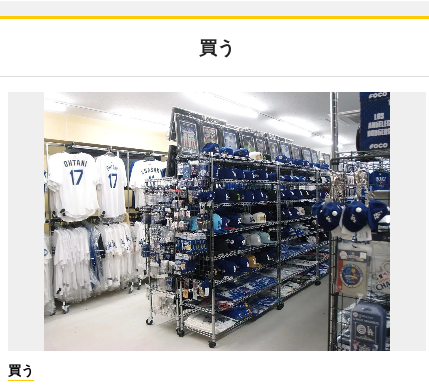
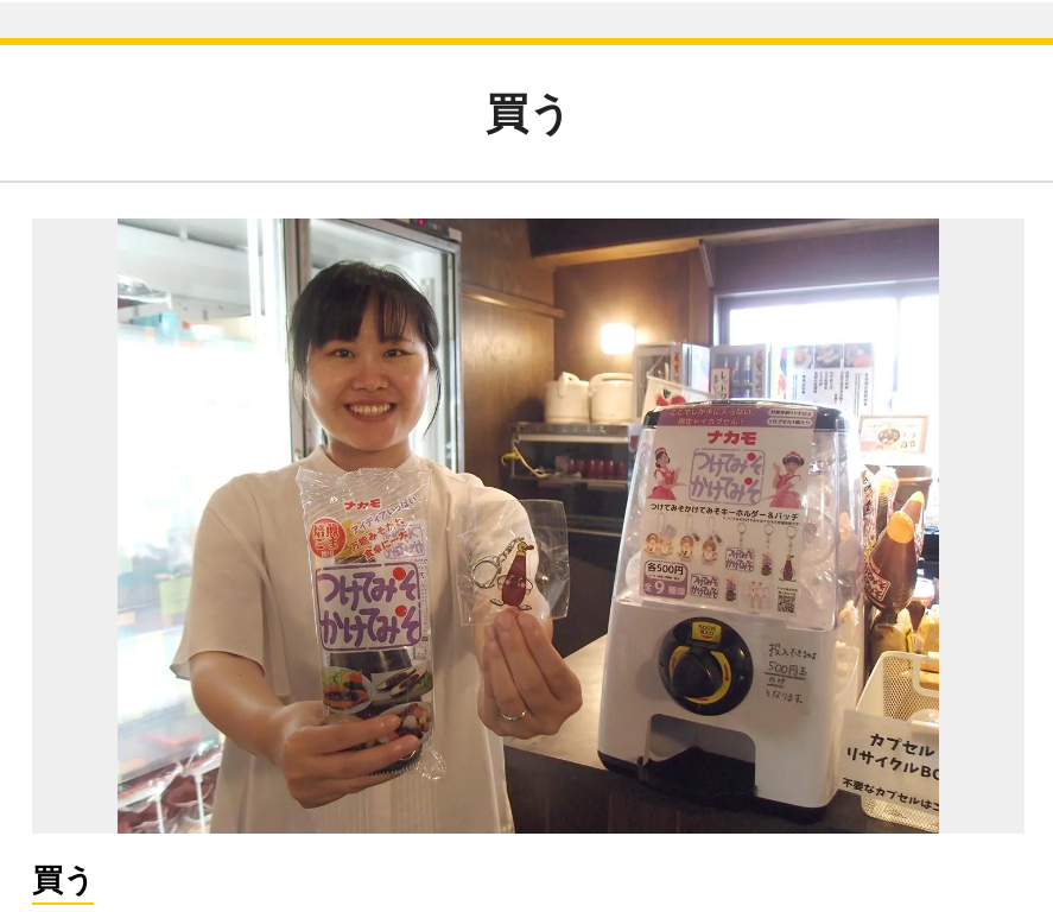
[43,91,391,351] [image] -> [115,216,941,836] [image]

